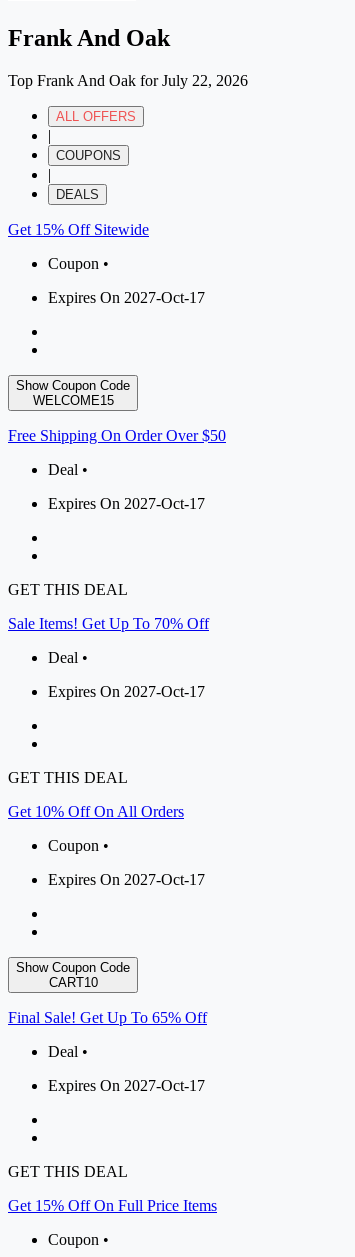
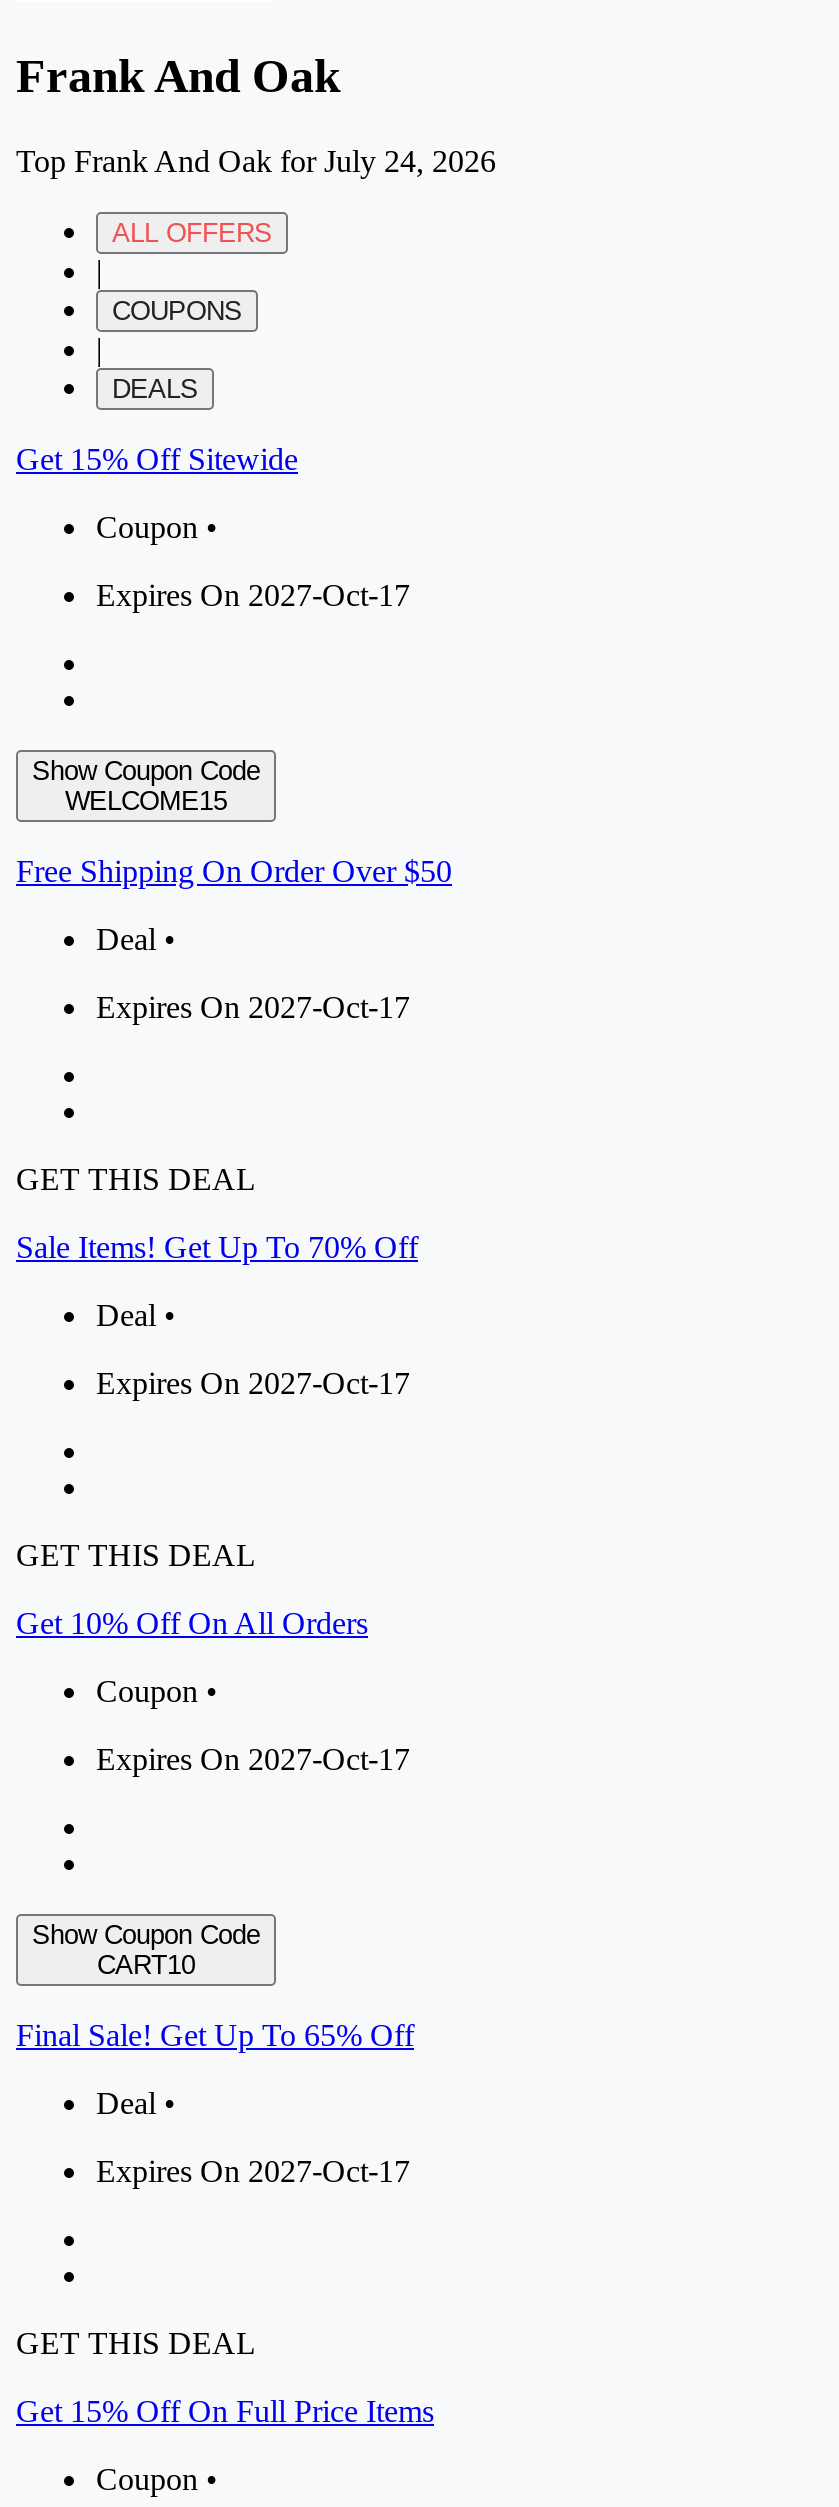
[8,72,248,89] Top Frank And Oak for July 22, 2026 -> [16,143,496,177] Top Frank And Oak for July 24, 2026

